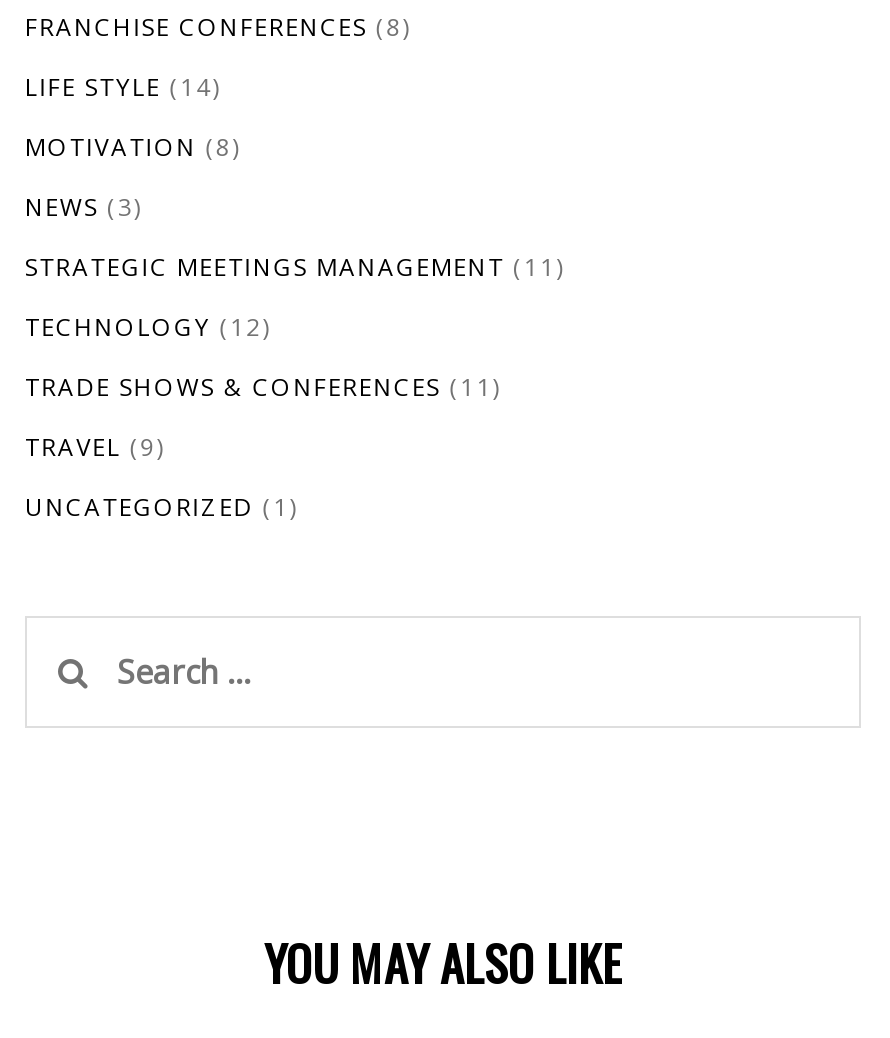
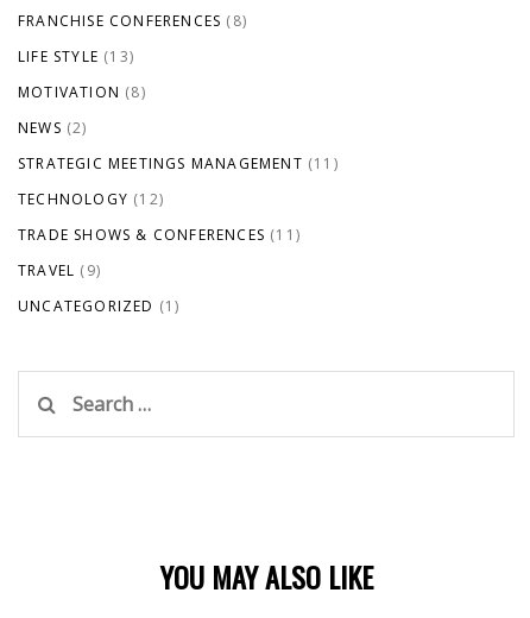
[25,70,221,104] LIFE STYLE (14) -> [18,46,134,66] LIFE STYLE (13)
[25,190,142,224] NEWS (3) -> [18,117,87,138] NEWS (2)

